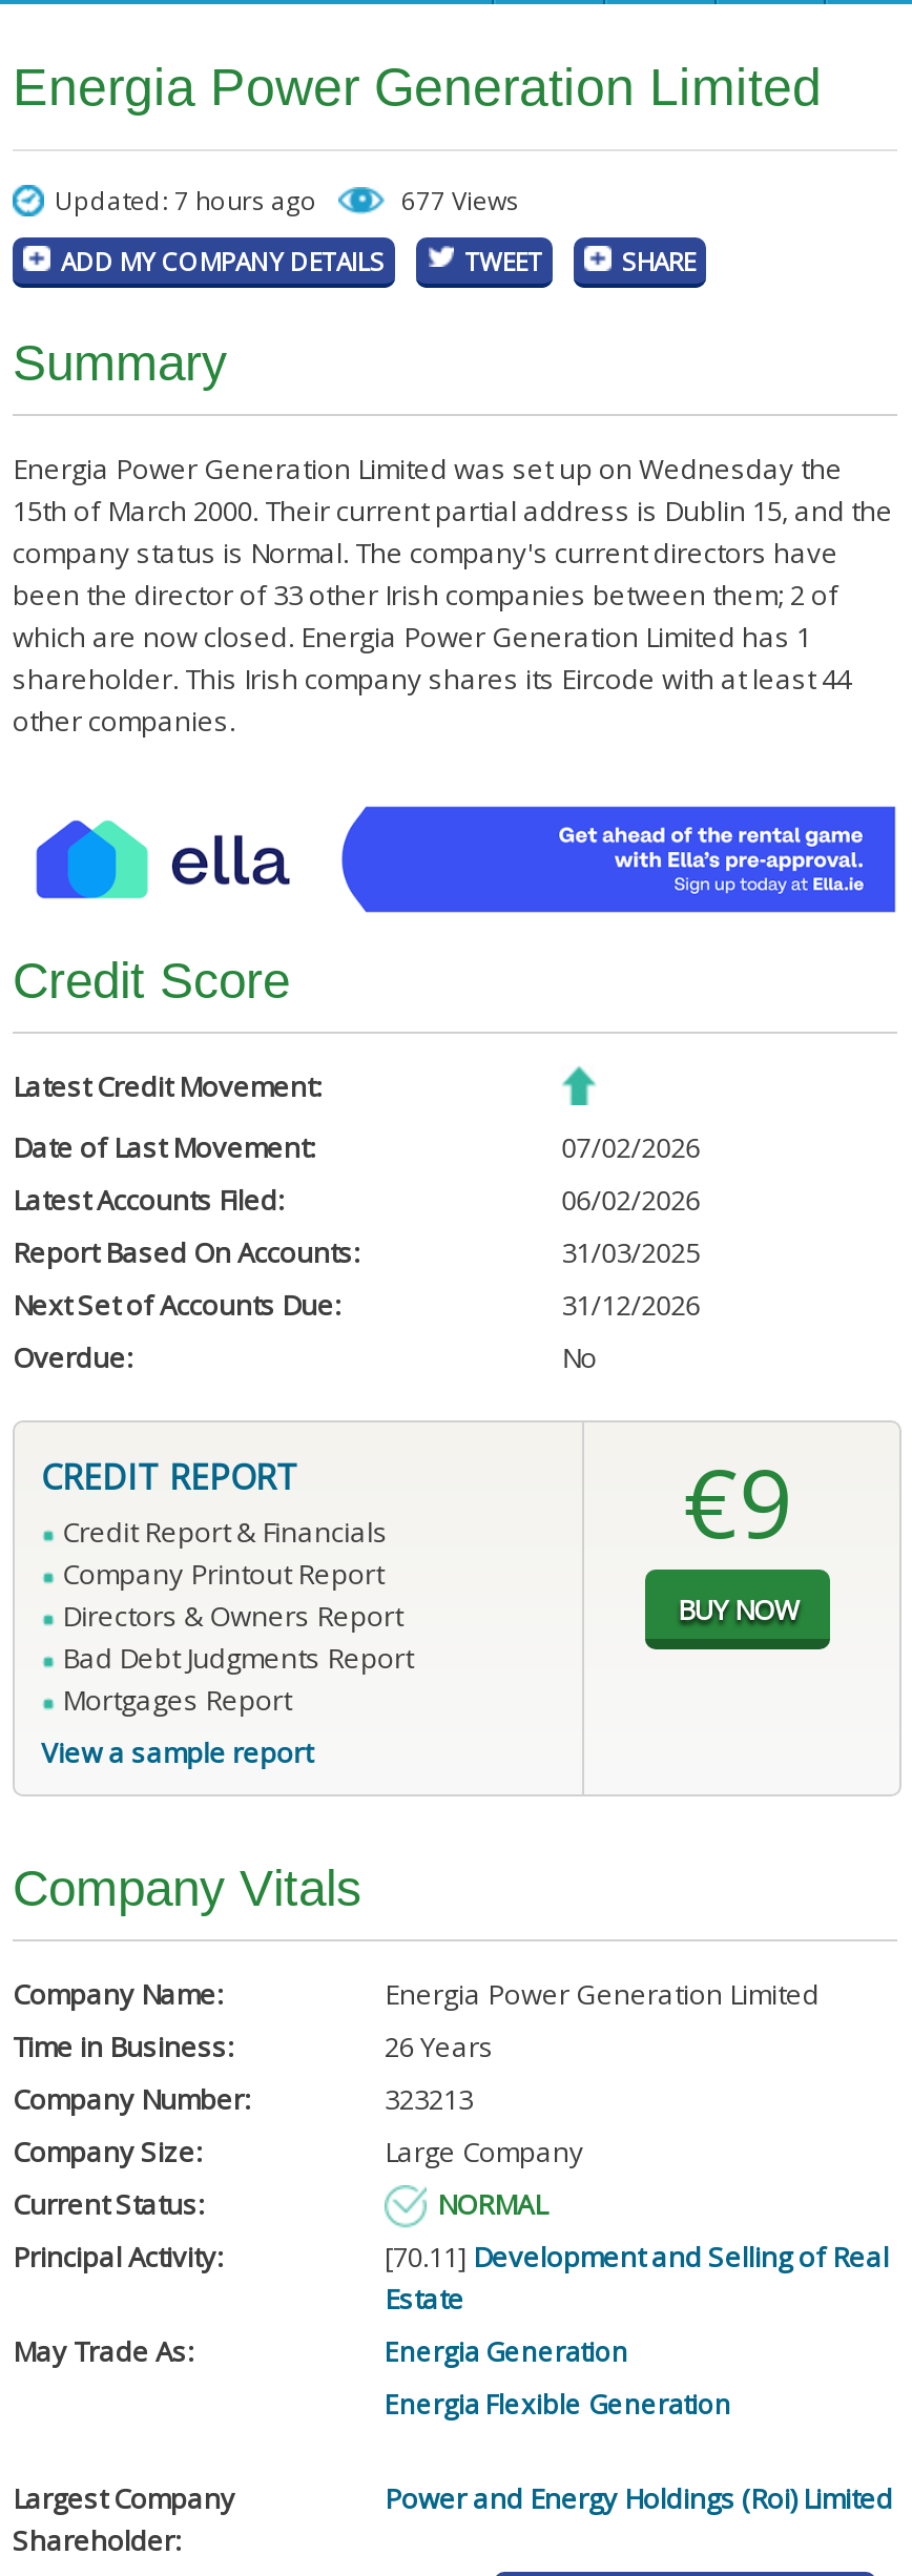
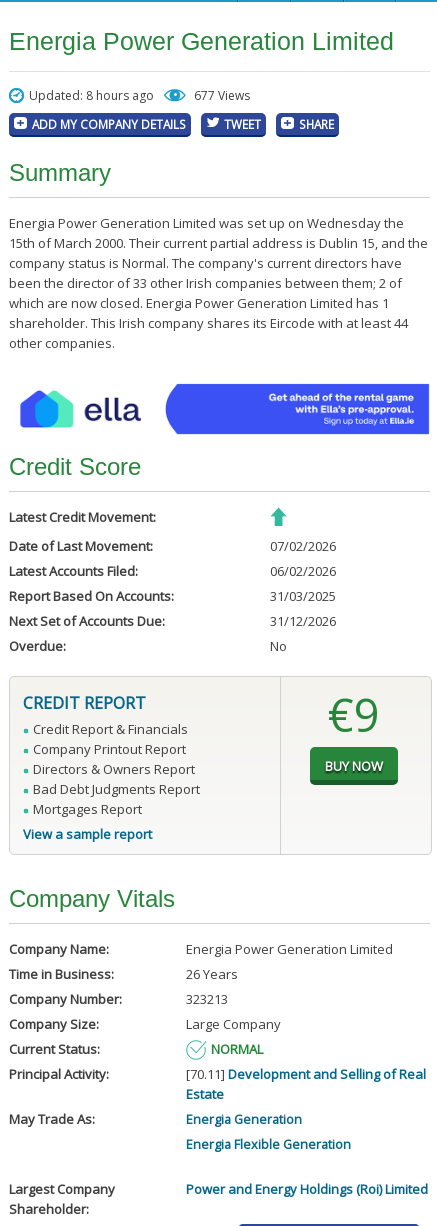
[55,183,317,219] Updated: 7 hours ago -> [29,87,154,104] Updated: 8 hours ago

